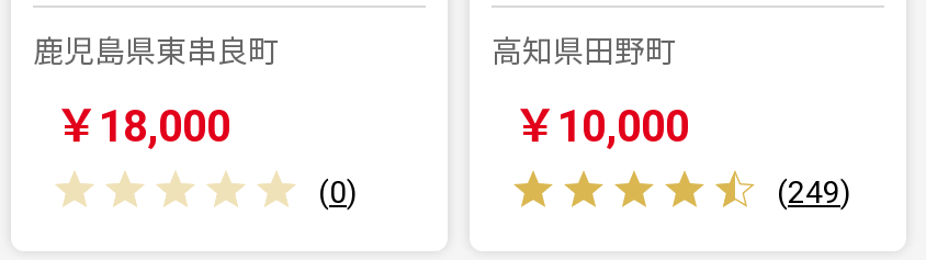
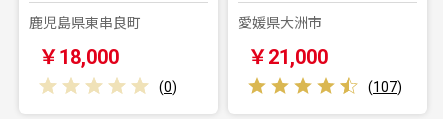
[492,34,676,69] 高知県田野町 -> [238,15,322,31] 愛媛県大洲市
[513,99,851,209] ￥10,000 | (249) -> [248,45,402,95] ￥21,000 | (107)

